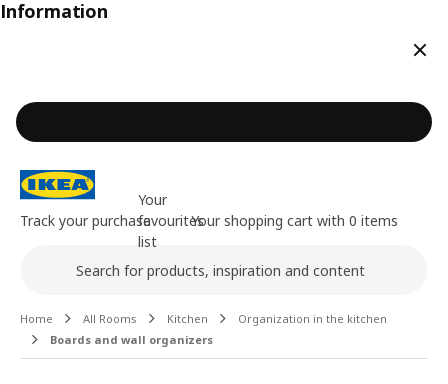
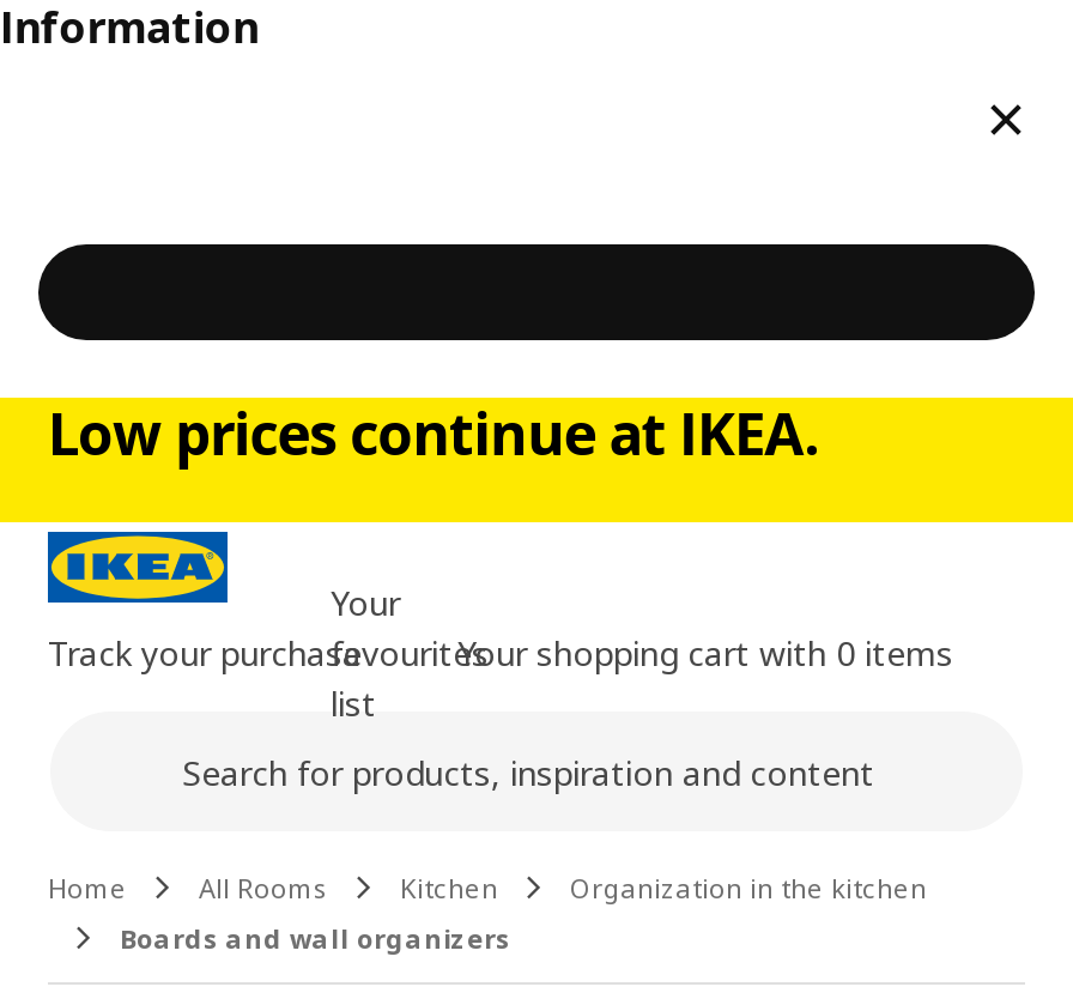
none -> [48,393,817,472] Low prices continue at IKEA.

